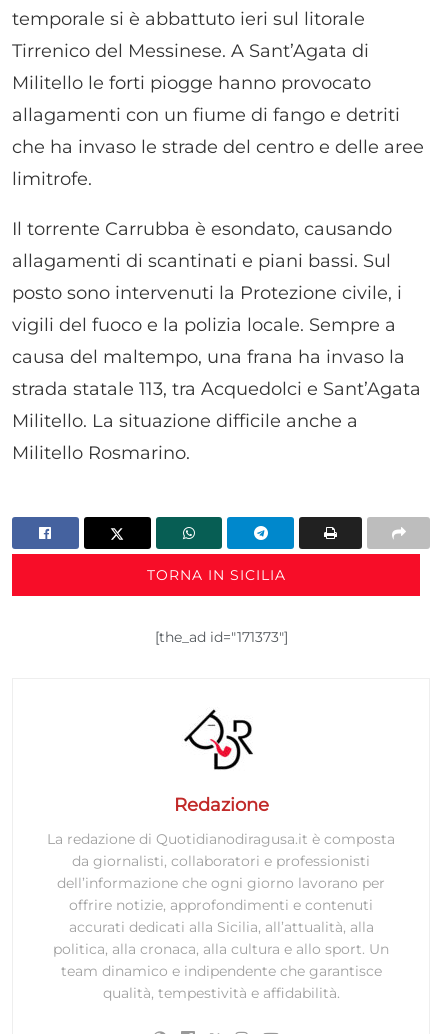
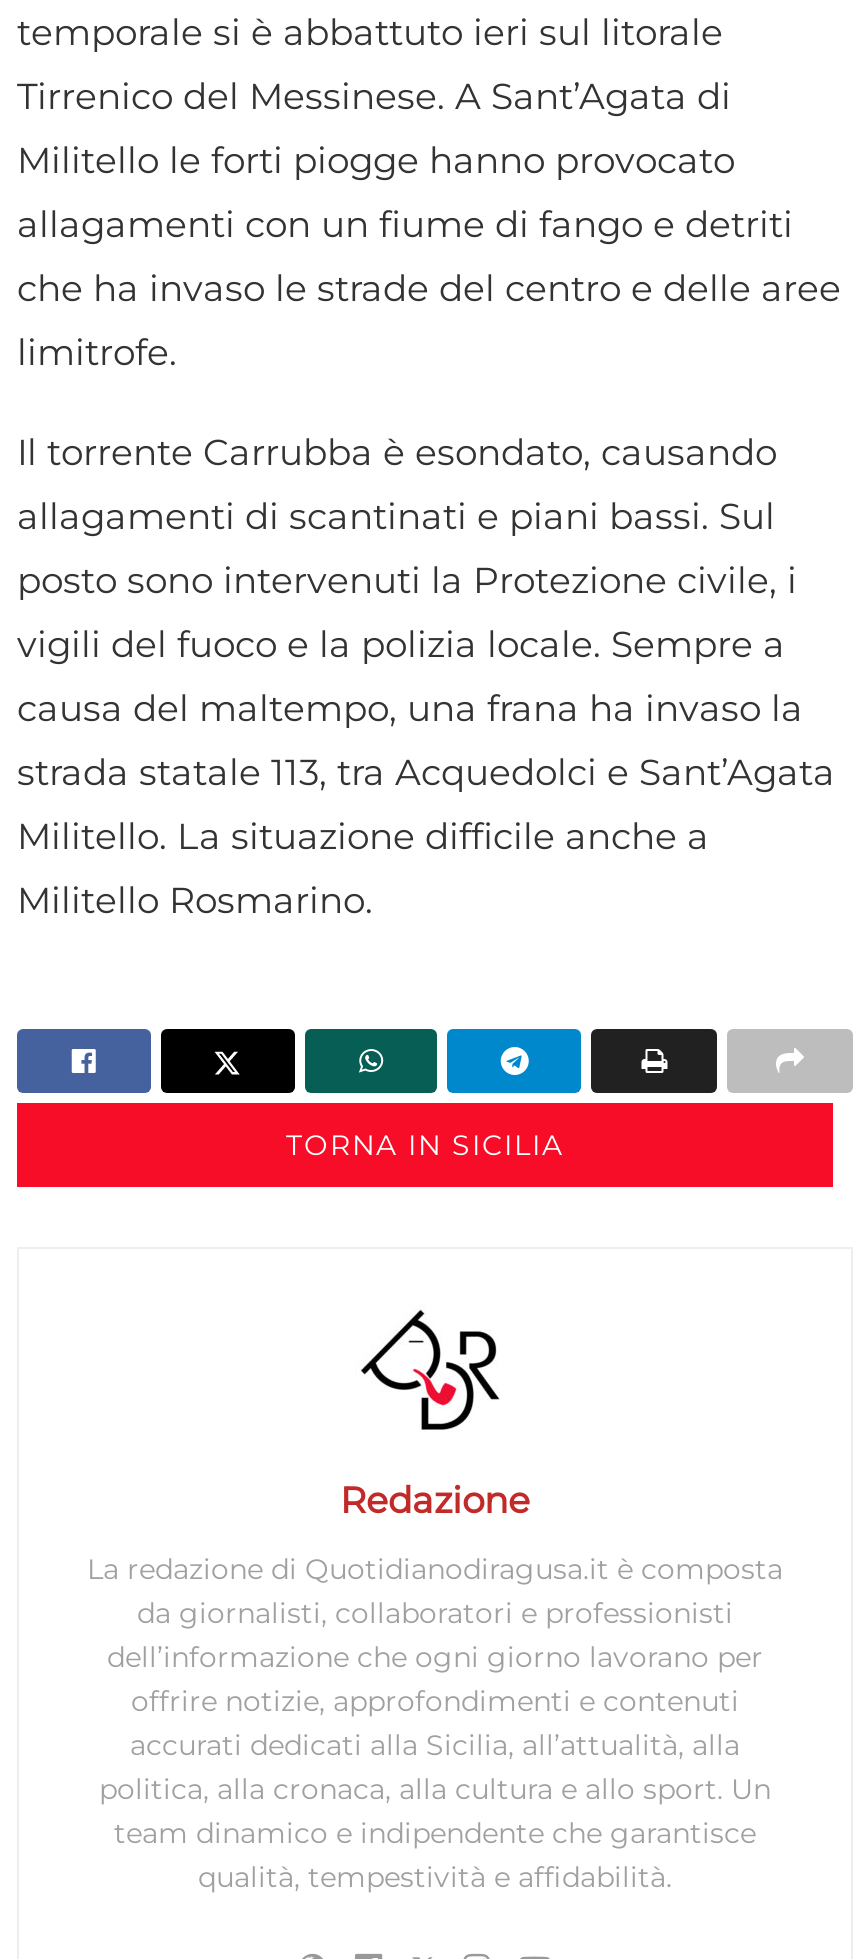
[154,628,287,646] [the_ad id="171373"] -> none

